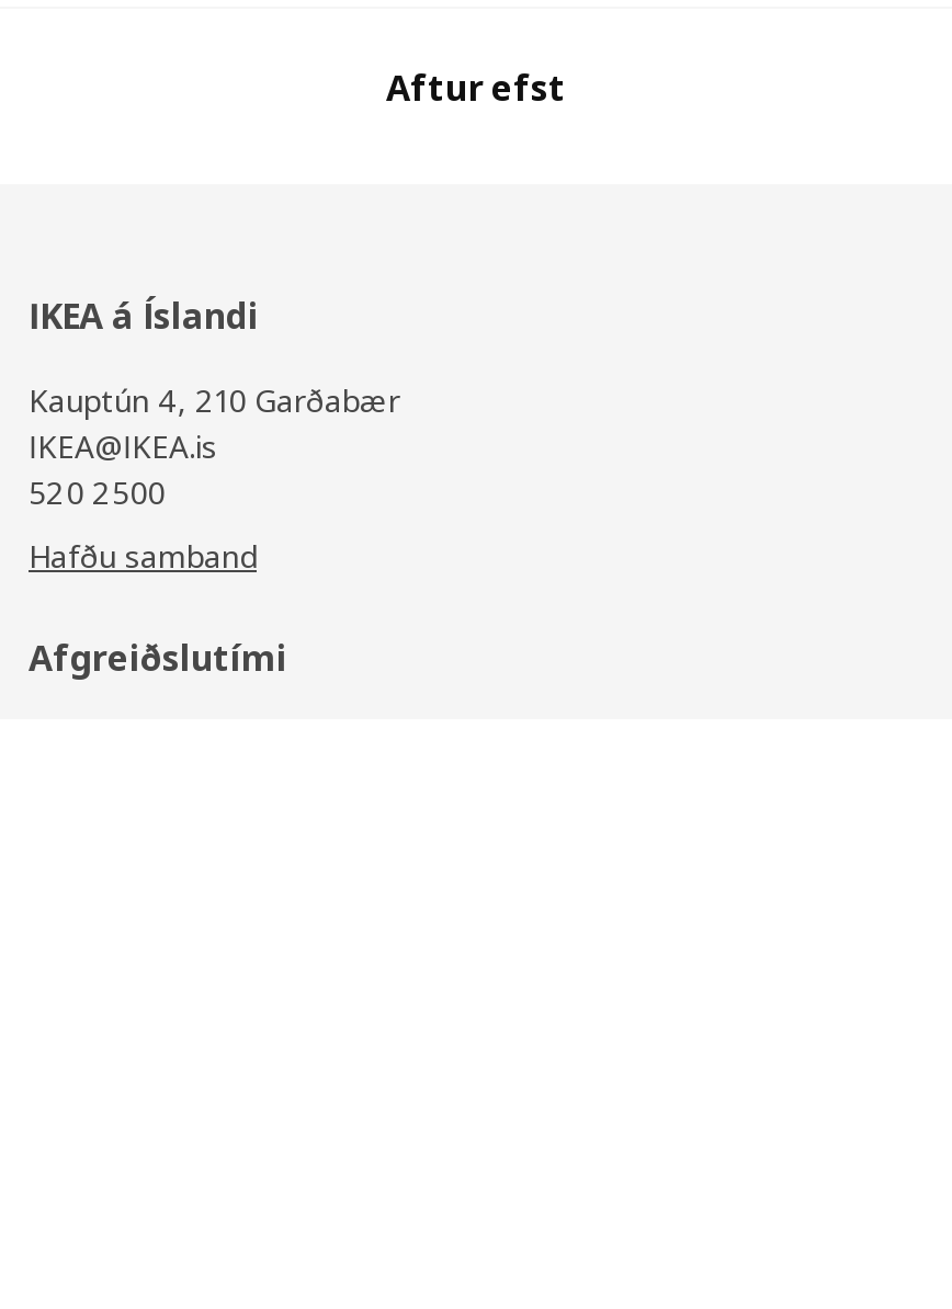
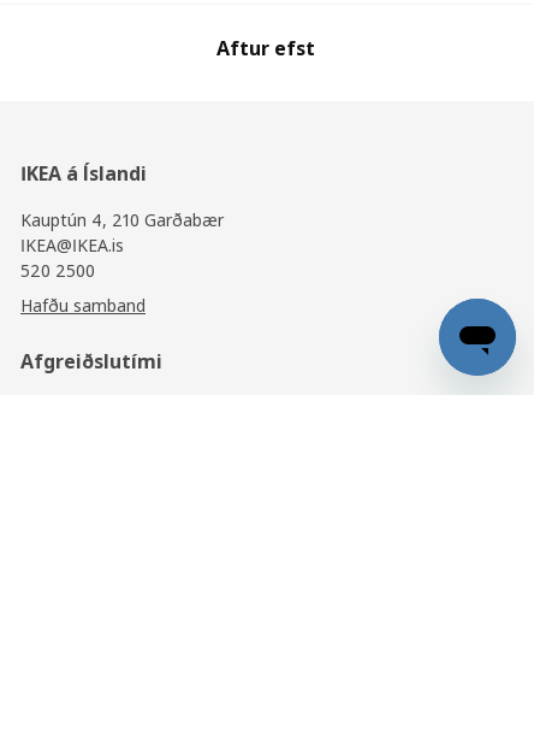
none -> [438,297,517,390] [image]

